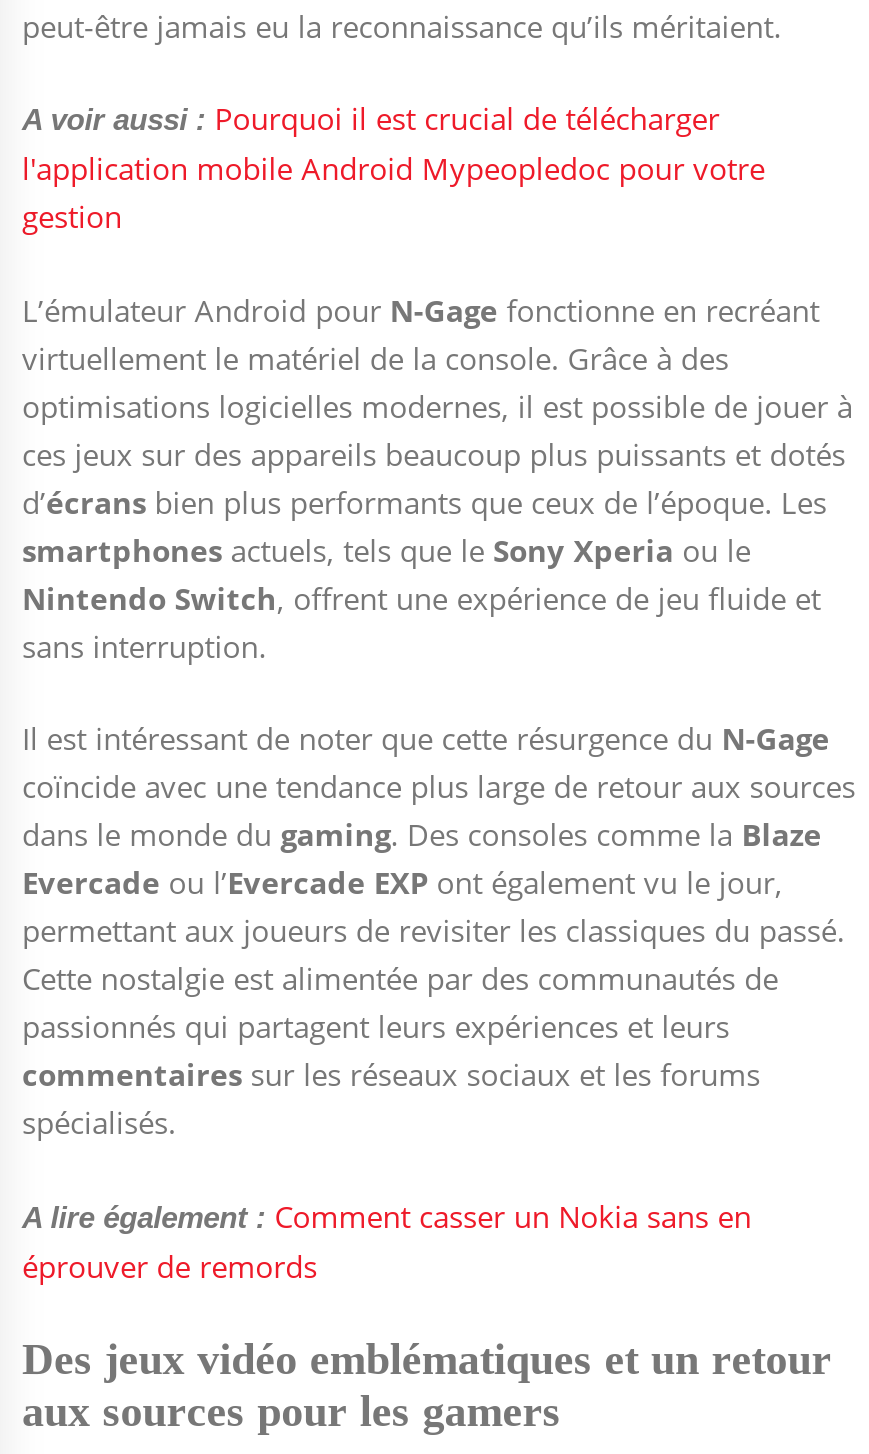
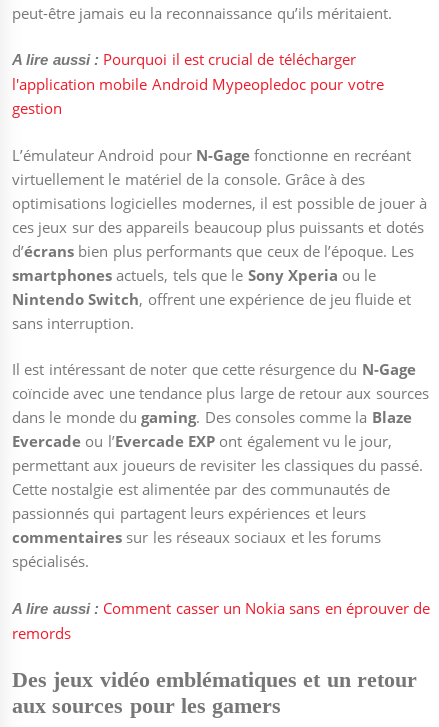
[22,99,719,139] A voir aussi : Pourquoi il est crucial de télécharger -> [12,49,356,69] A lire aussi : Pourquoi il est crucial de télécharger
[22,1196,751,1286] A lire également : Comment casser un Nokia sans en | éprouver de remords -> [12,598,430,643] A lire aussi : Comment casser un Nokia sans en éprouver de | remords

